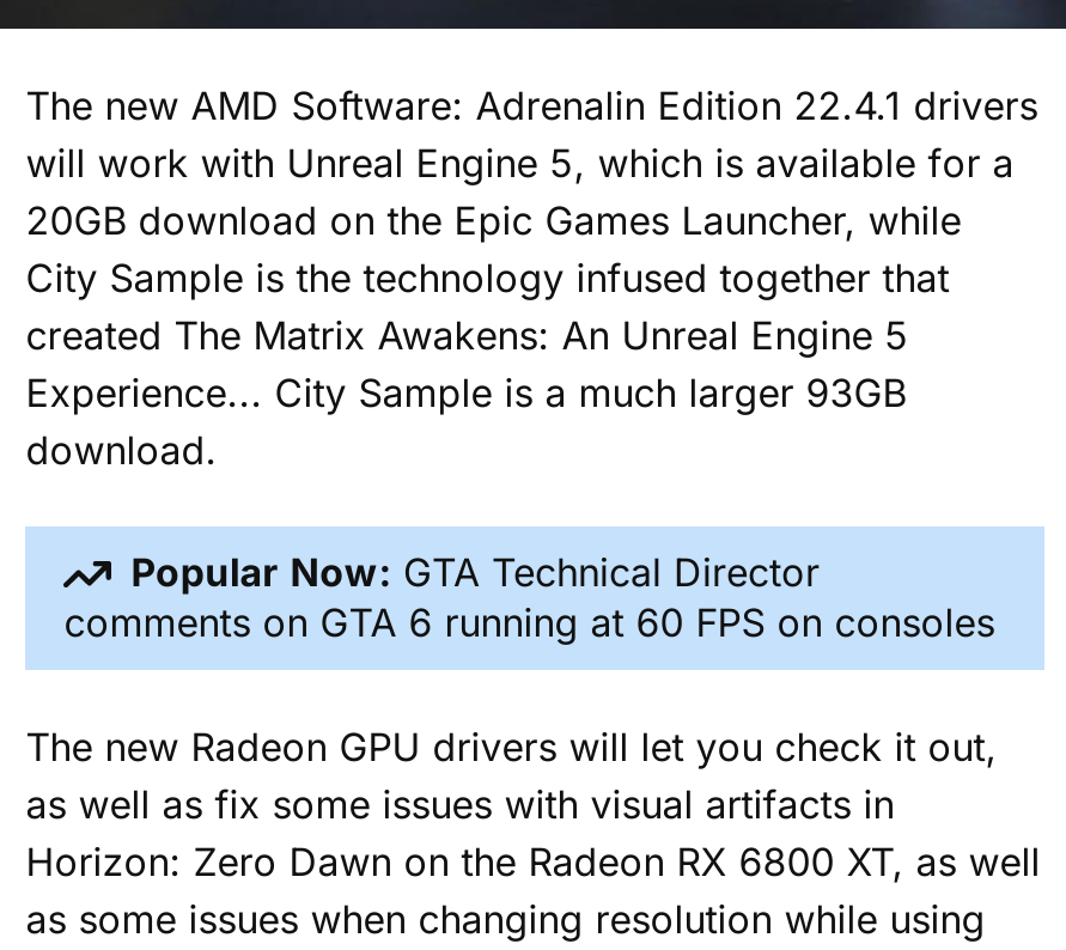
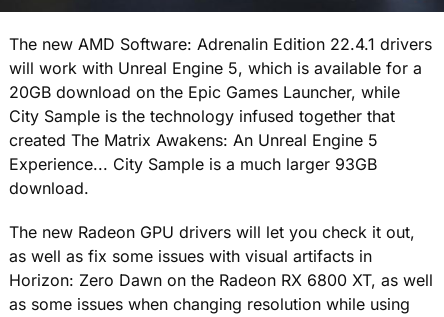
[64,548,995,647] Popular Now: GTA Technical Director | comments on GTA 6 running at 60 FPS on consoles -> none

